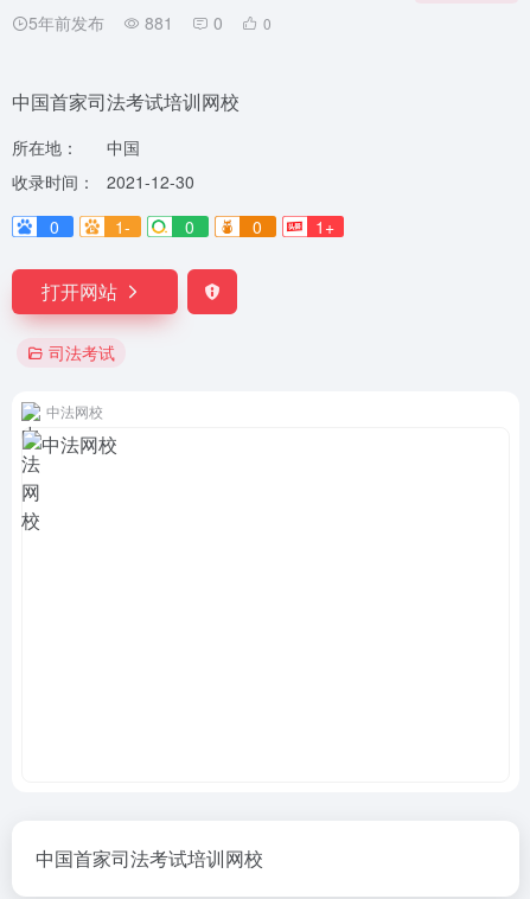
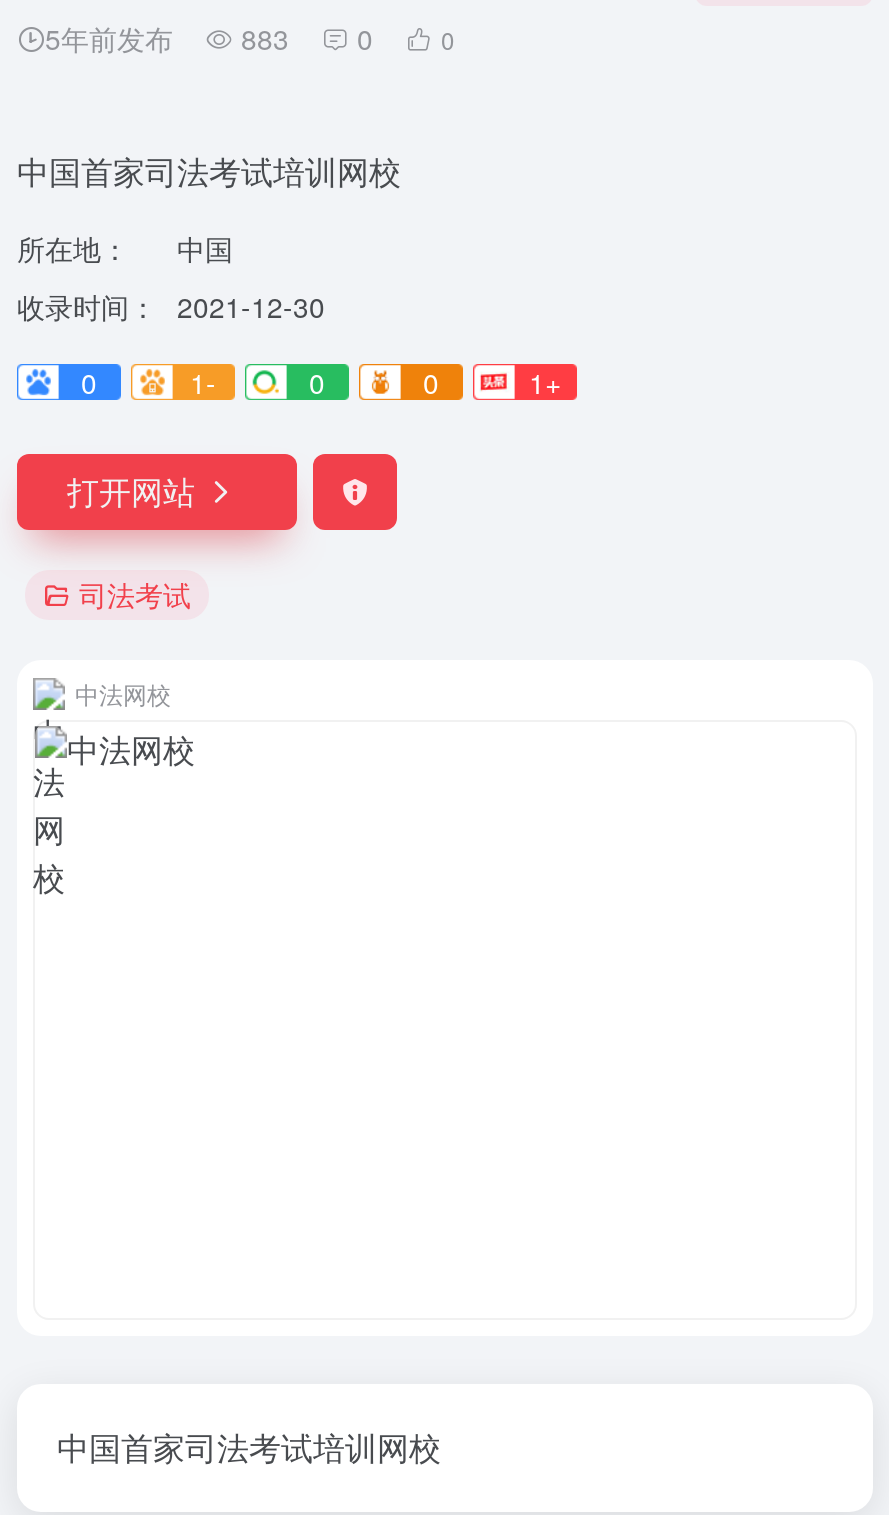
[28,11,272,34] 5年前发布 881 0 0 -> [45,18,455,58] 5年前发布 883 0 0

